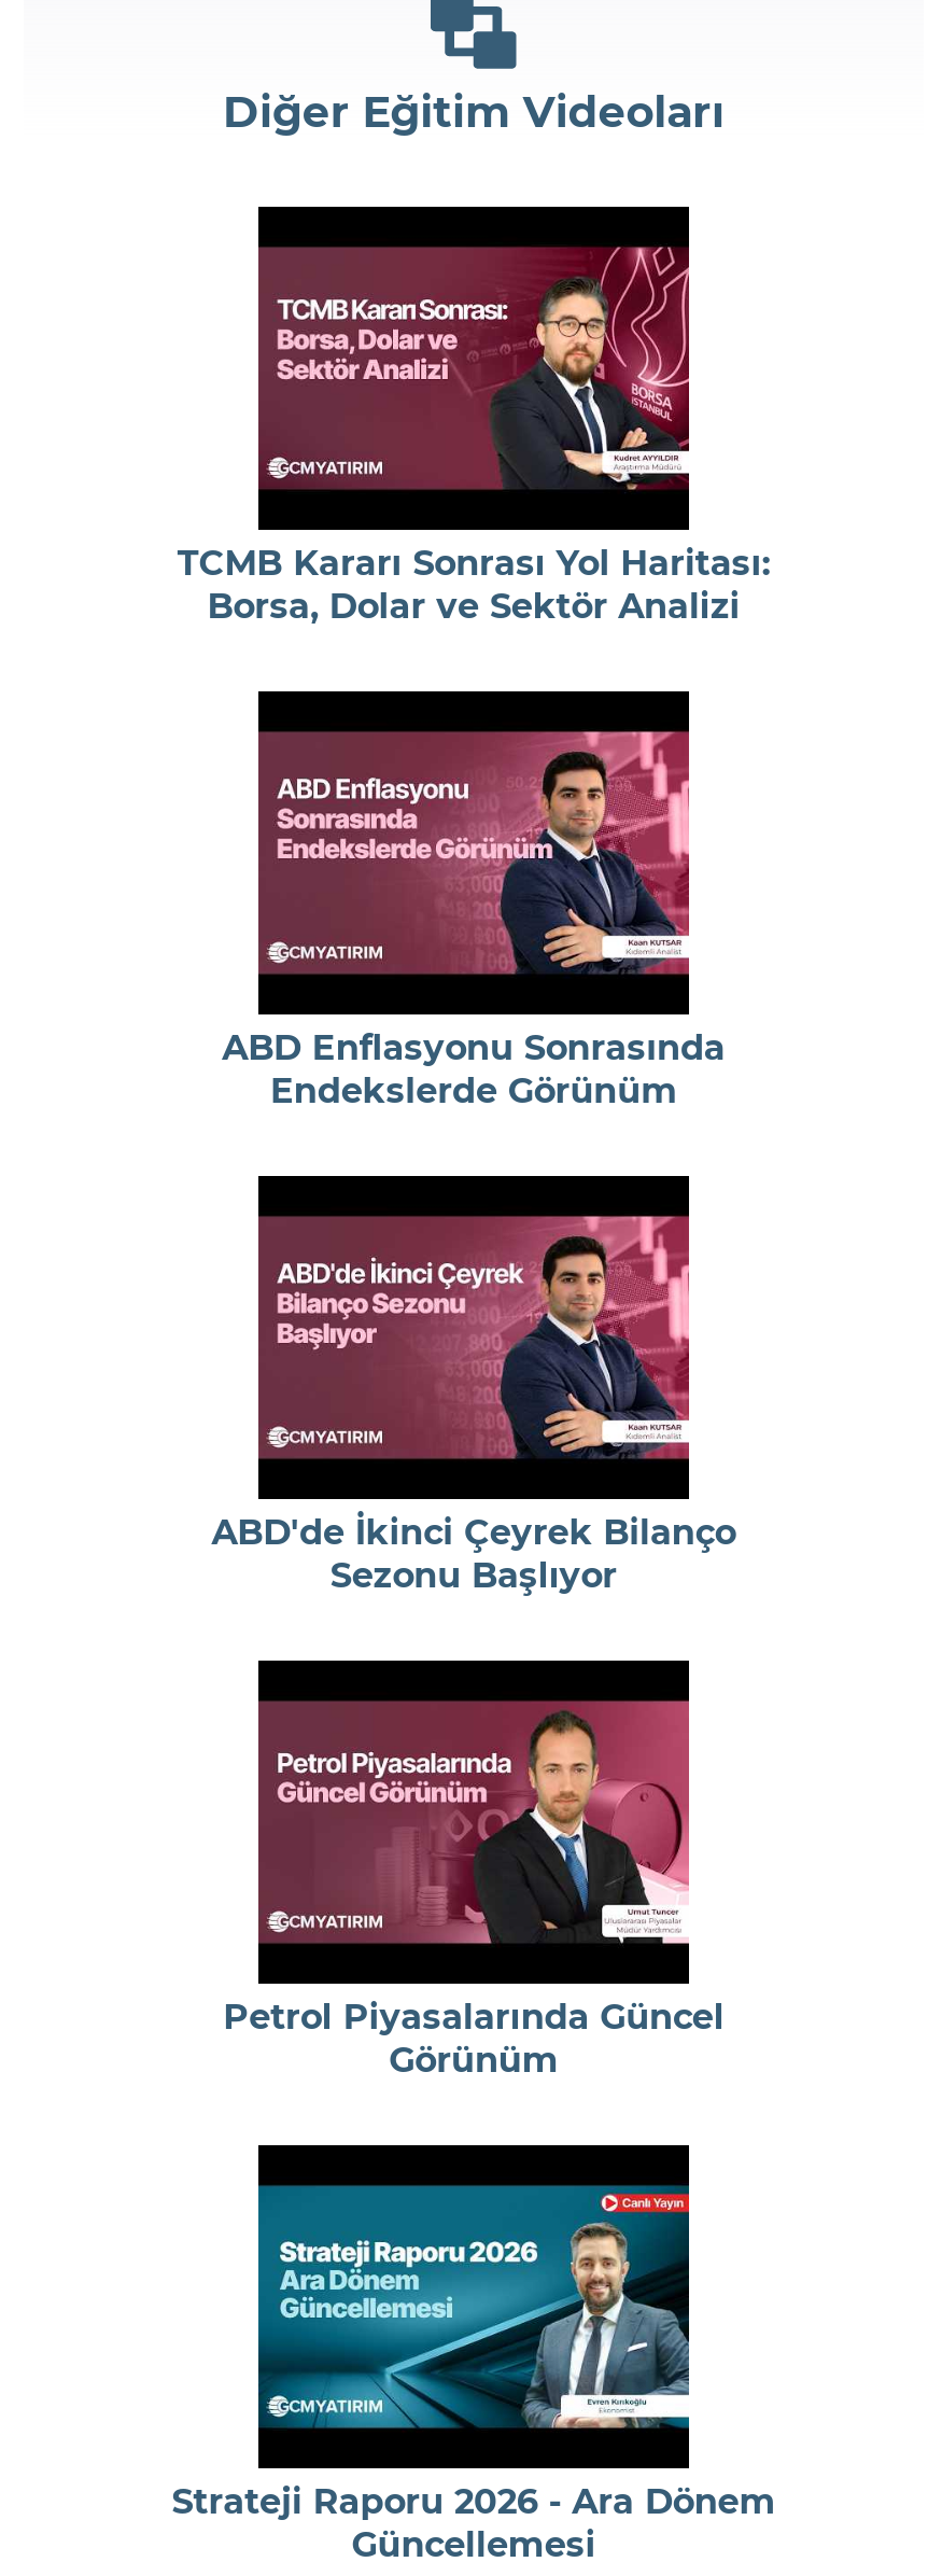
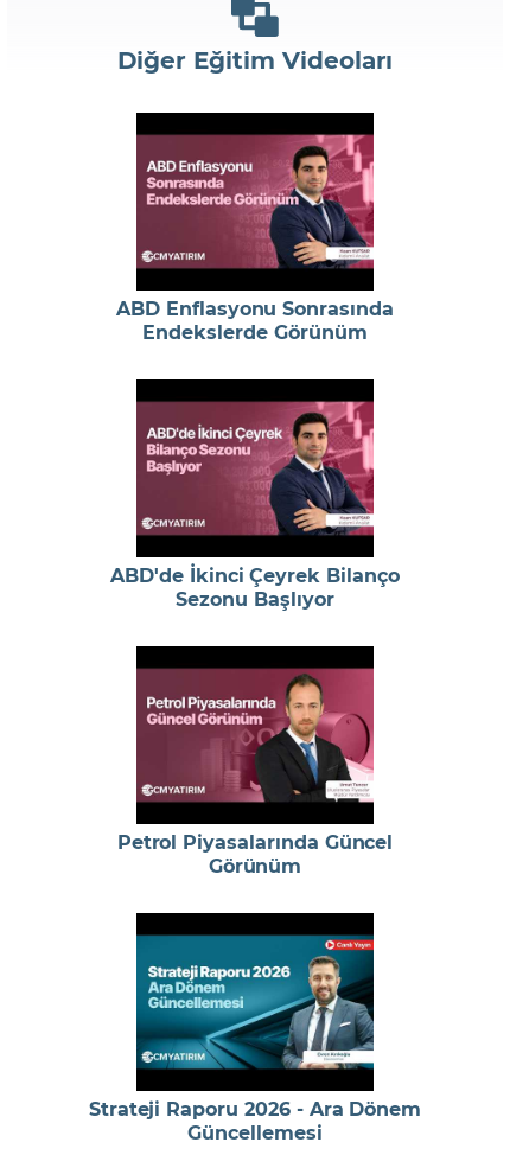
[177,246,770,627] [image] | TCMB Kararı Sonrası Yol Haritası: | Borsa, Dolar ve Sektör Analizi -> none

